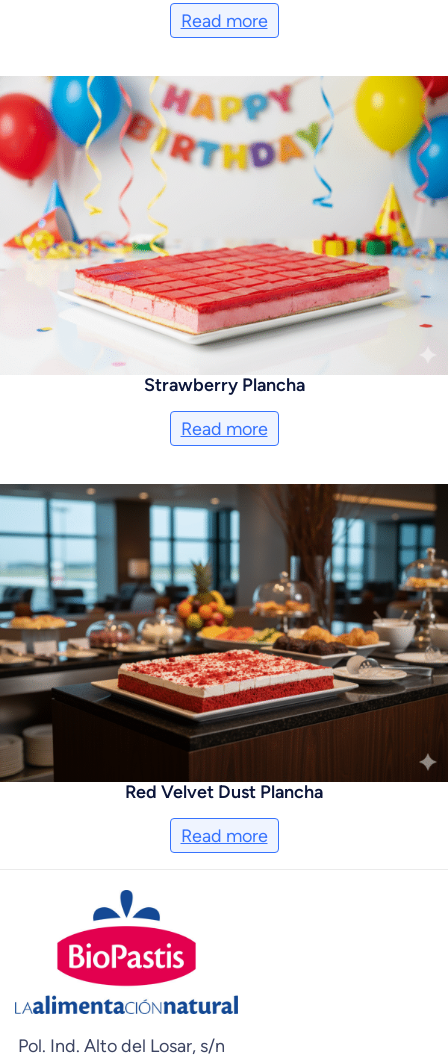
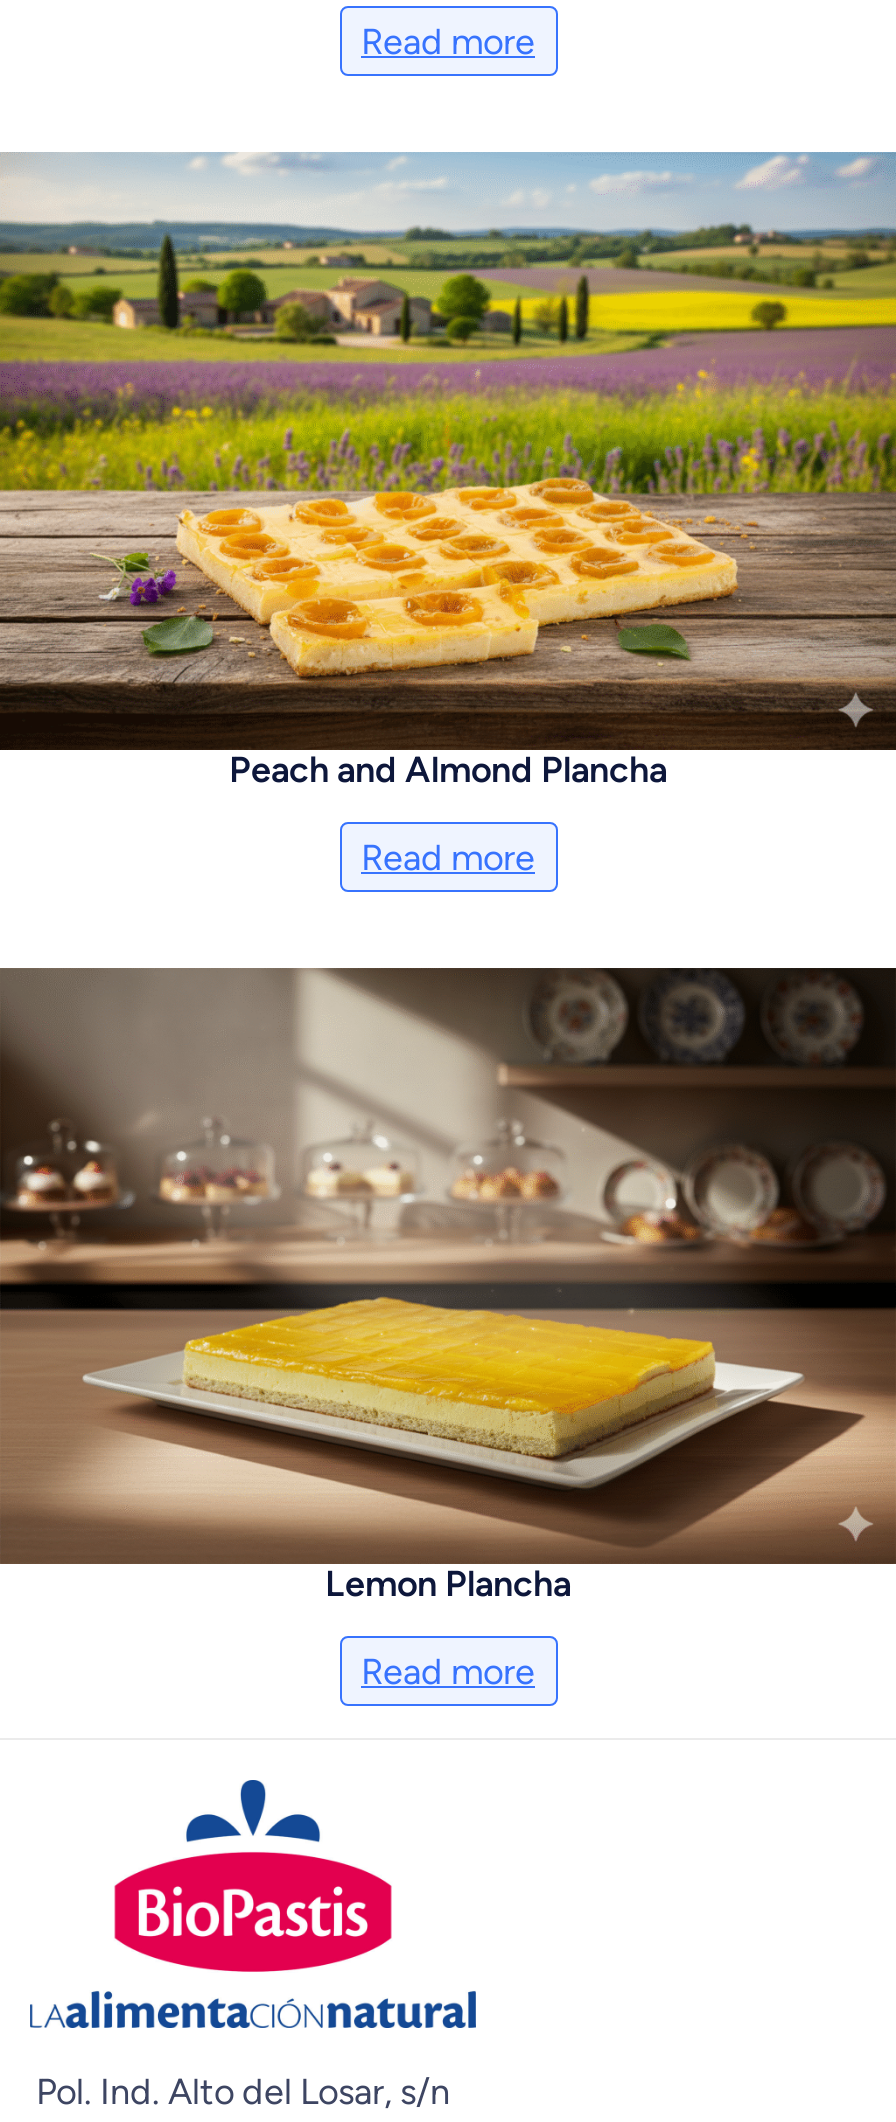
[3,75,445,396] [image] | Strawberry Plancha -> [6,150,890,792] [image] | Peach and Almond Plancha
[3,484,445,803] [image] | Red Velvet Dust Plancha -> [6,968,890,1607] [image] | Lemon Plancha

